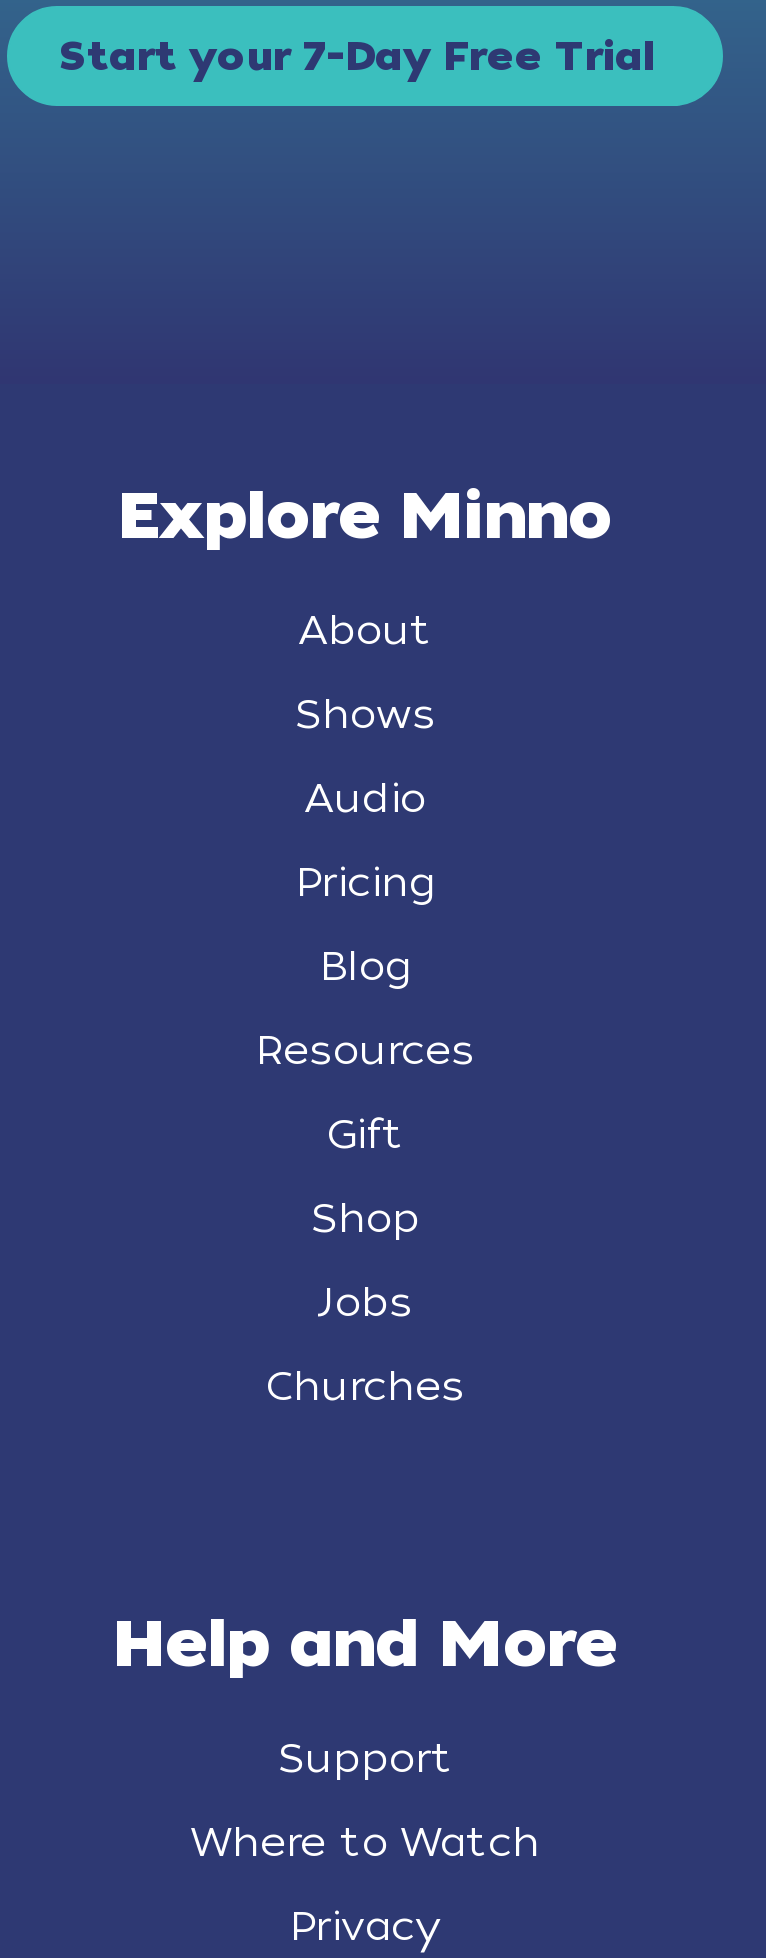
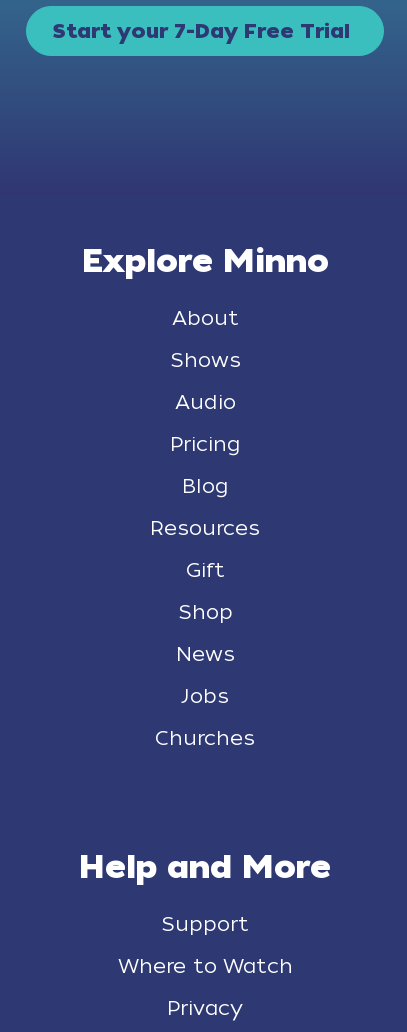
none -> [175,642,234,666] News

